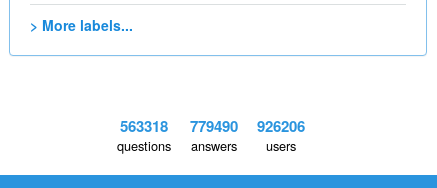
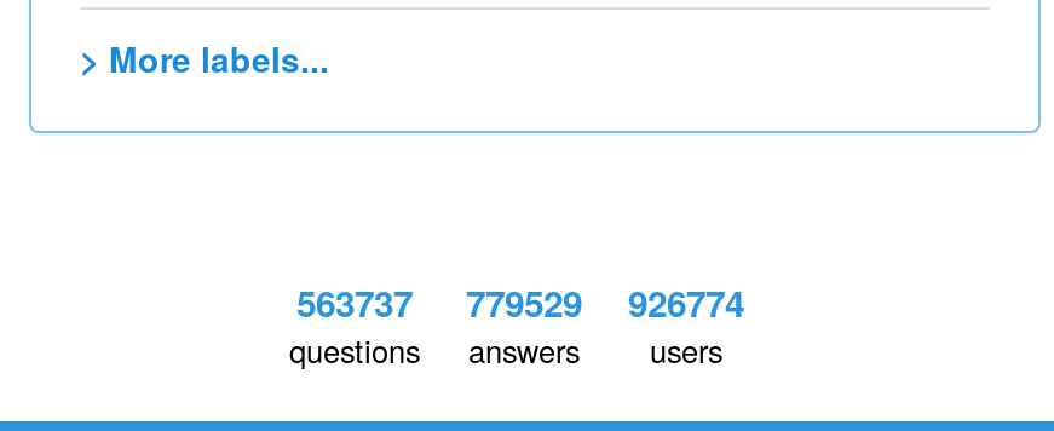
[119,115,167,137] 563318 -> [296,276,413,329] 563737
[189,115,237,137] 779490 -> [466,276,582,329] 779529
[256,115,304,137] 926206 -> [628,276,744,329] 926774

